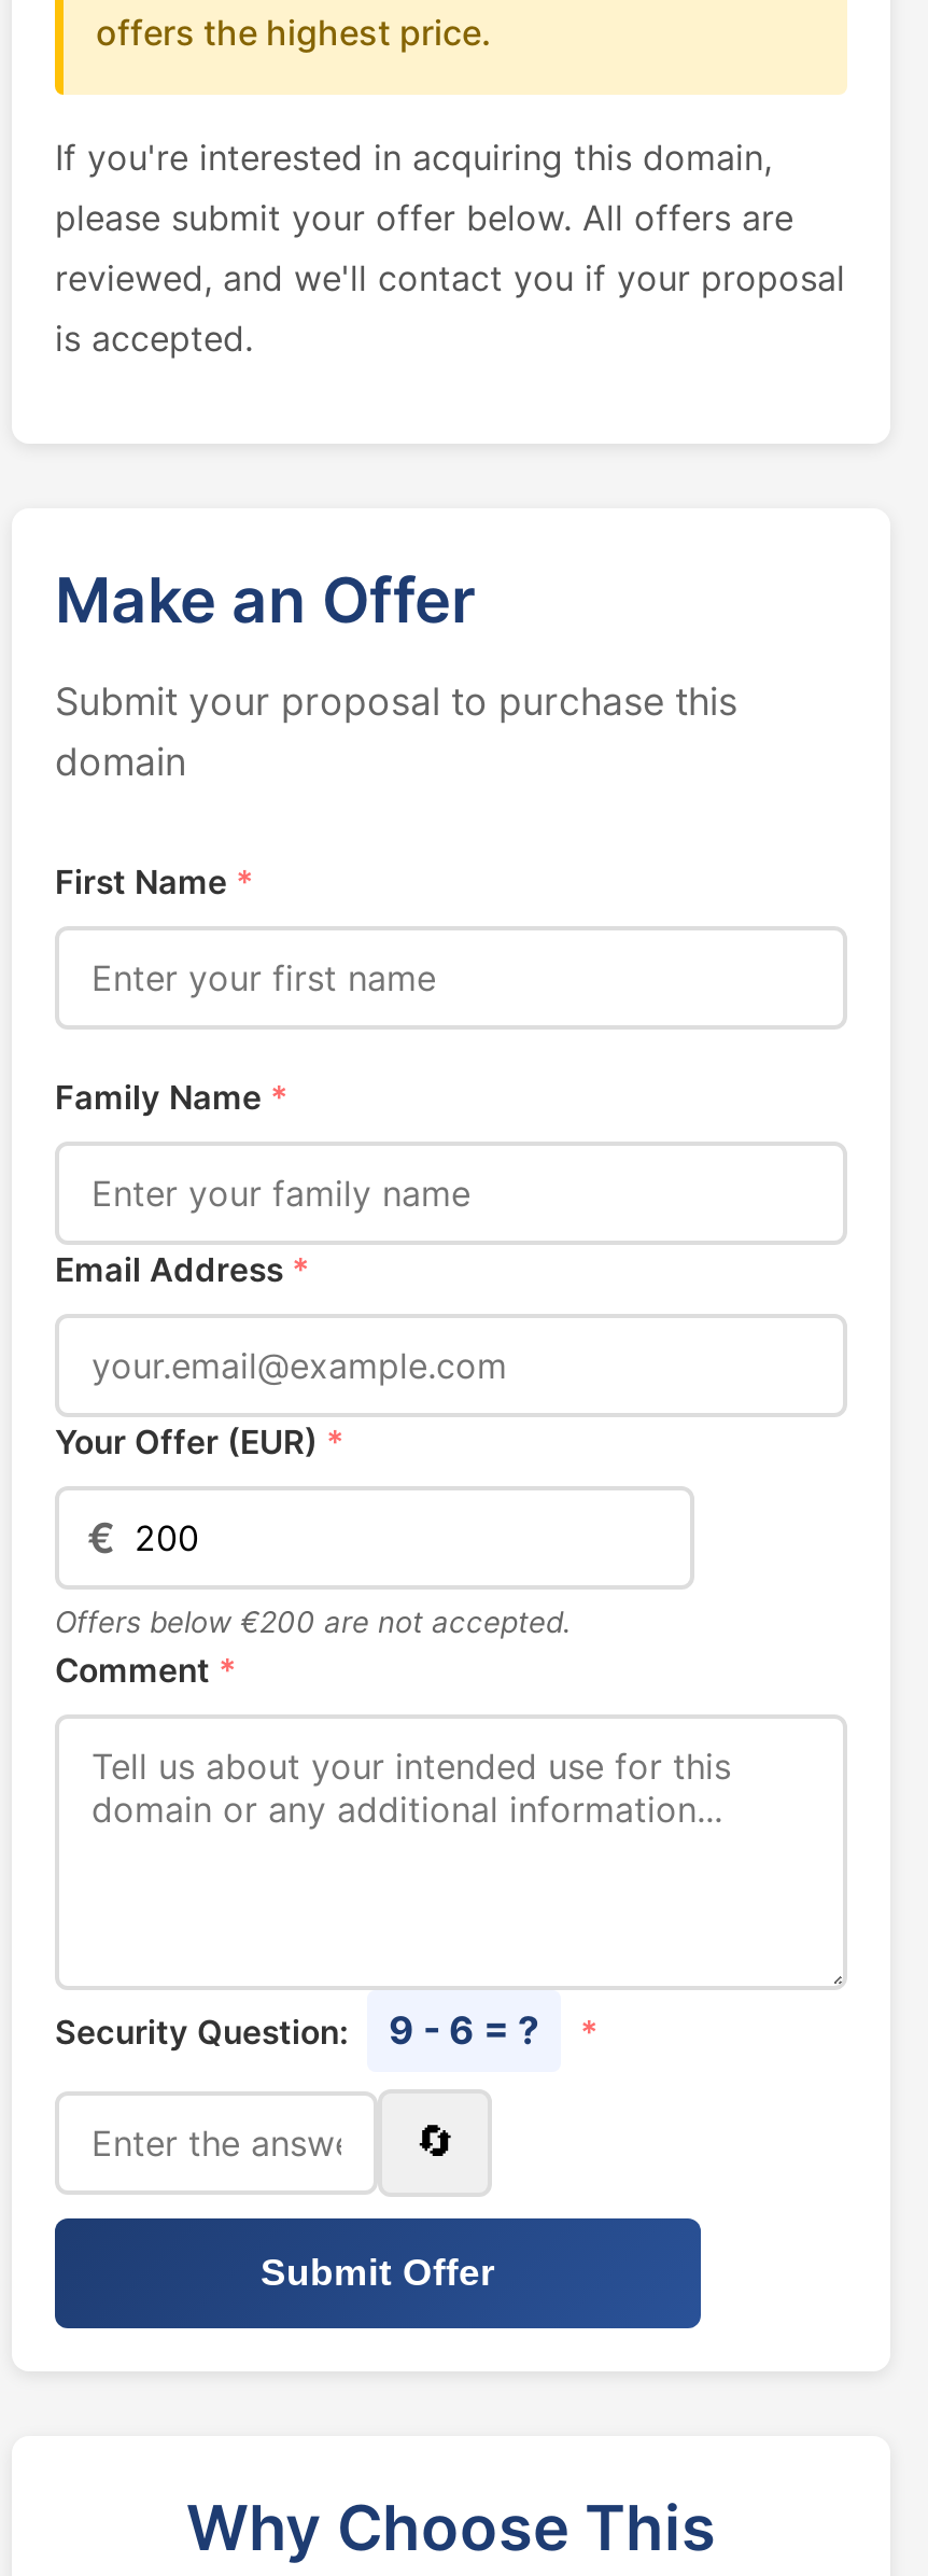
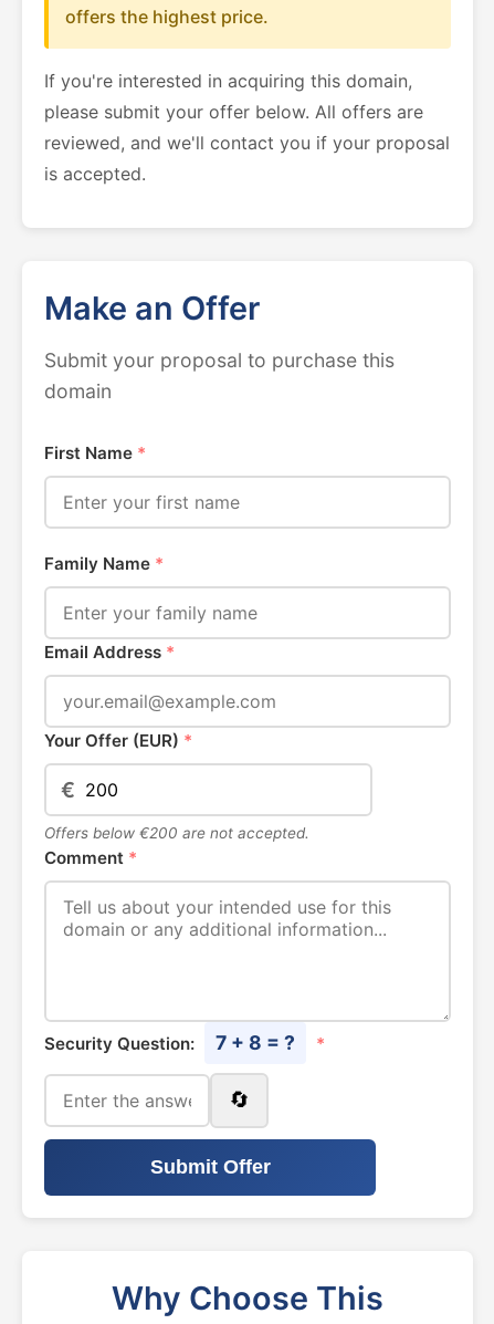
[389,2007,539,2053] 9 - 6 = ? -> [216,1031,295,1054] 7 + 8 = ?

